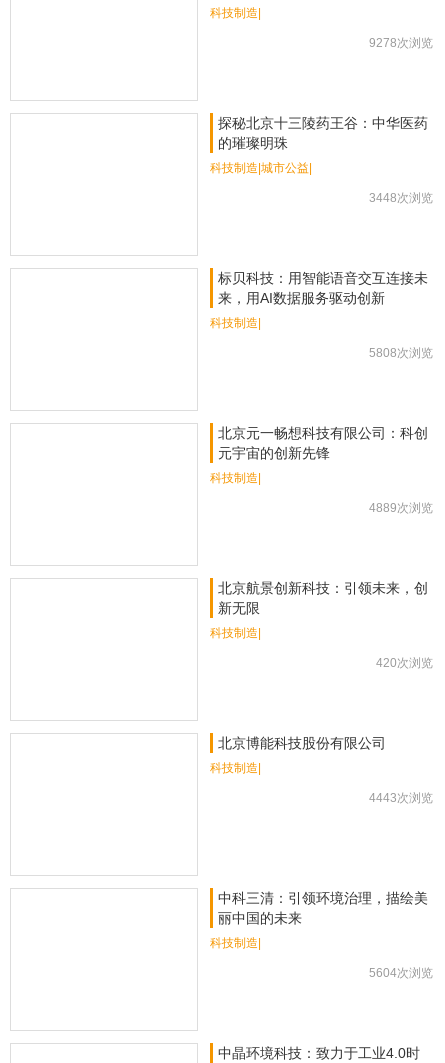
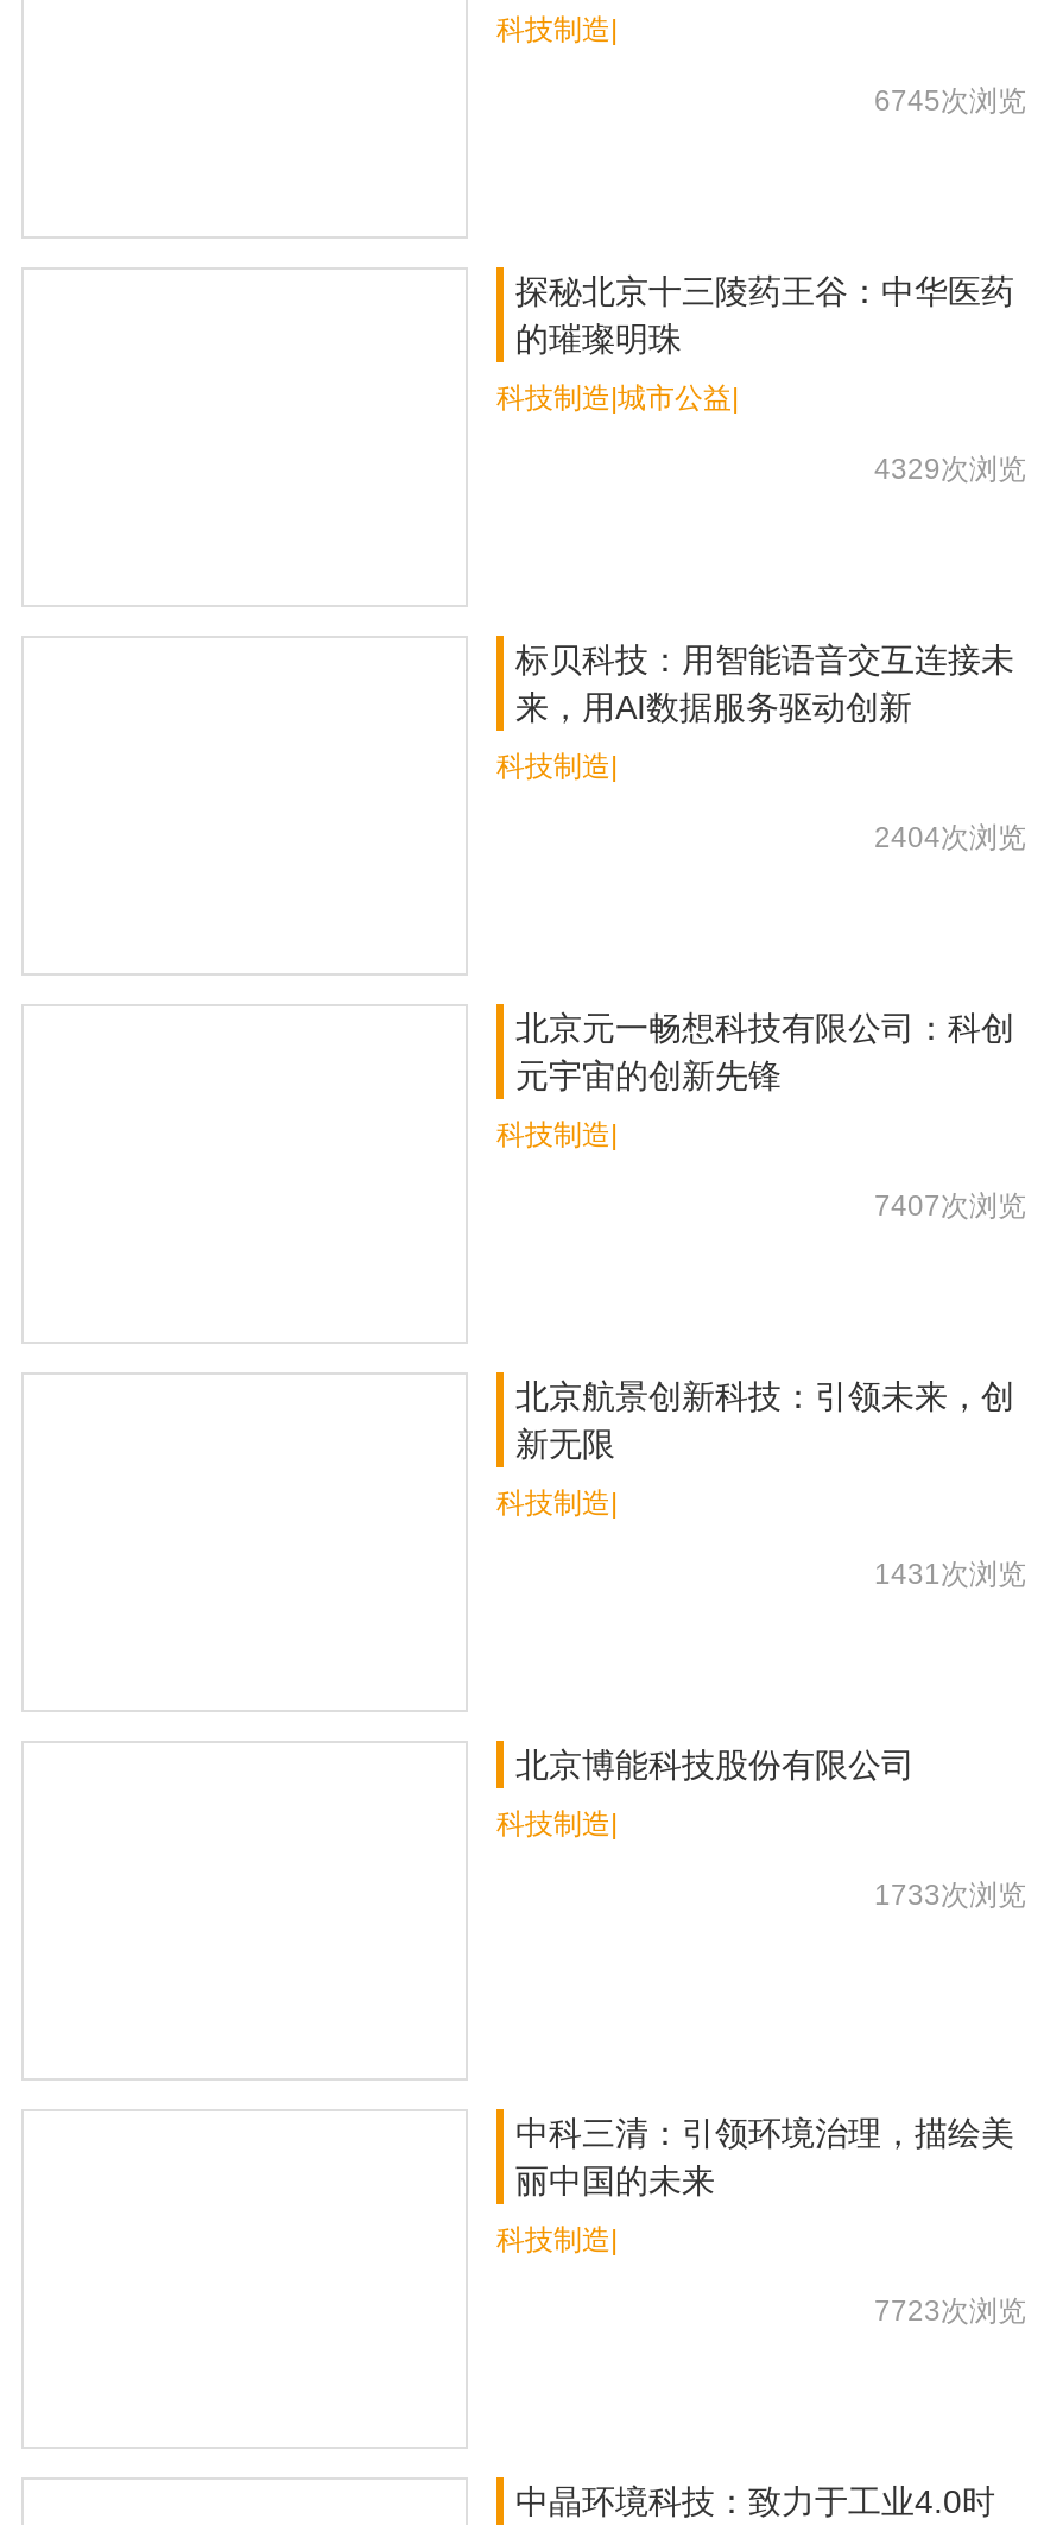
[369,36,433,50] 9278次浏览 -> [874,84,1026,117] 6745次浏览
[369,191,433,205] 3448次浏览 -> [874,452,1026,485] 4329次浏览
[369,346,433,360] 5808次浏览 -> [874,820,1026,854] 2404次浏览
[369,501,433,515] 4889次浏览 -> [874,1189,1026,1222] 7407次浏览
[376,656,433,670] 420次浏览 -> [874,1557,1026,1590] 1431次浏览
[369,791,433,805] 4443次浏览 -> [874,1878,1026,1911] 1733次浏览
[369,966,433,980] 5604次浏览 -> [874,2294,1026,2327] 7723次浏览

